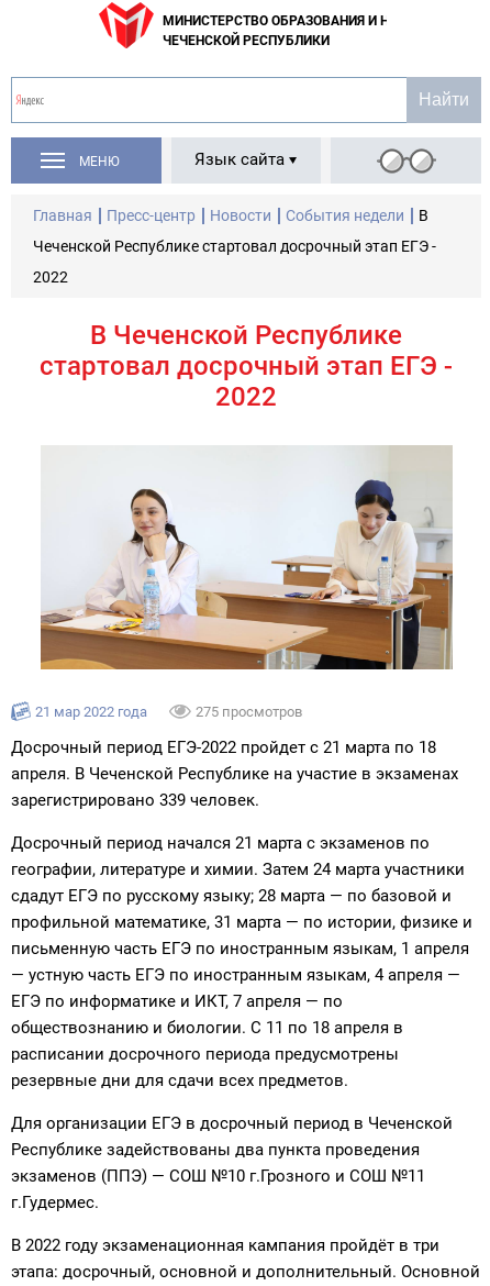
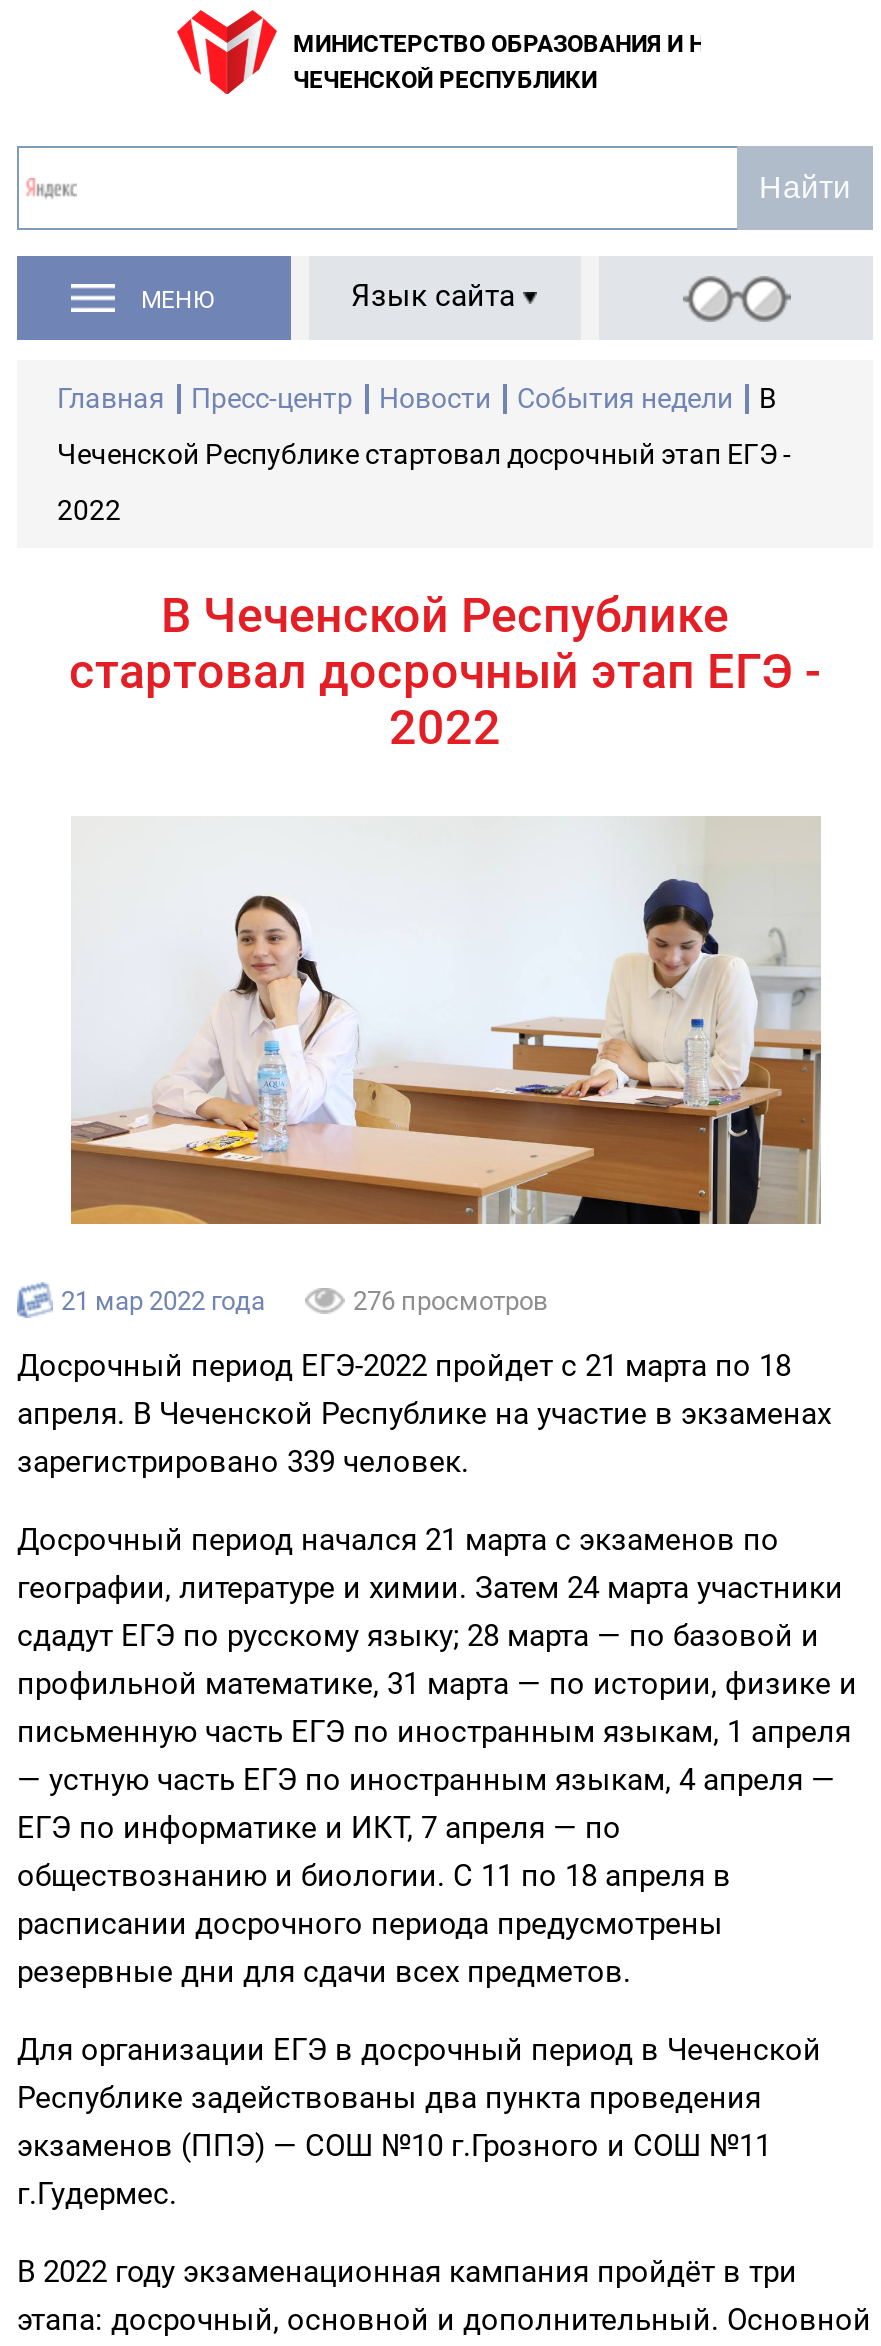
[196,703,302,720] 275 просмотров -> [353,1286,547,1316] 276 просмотров

